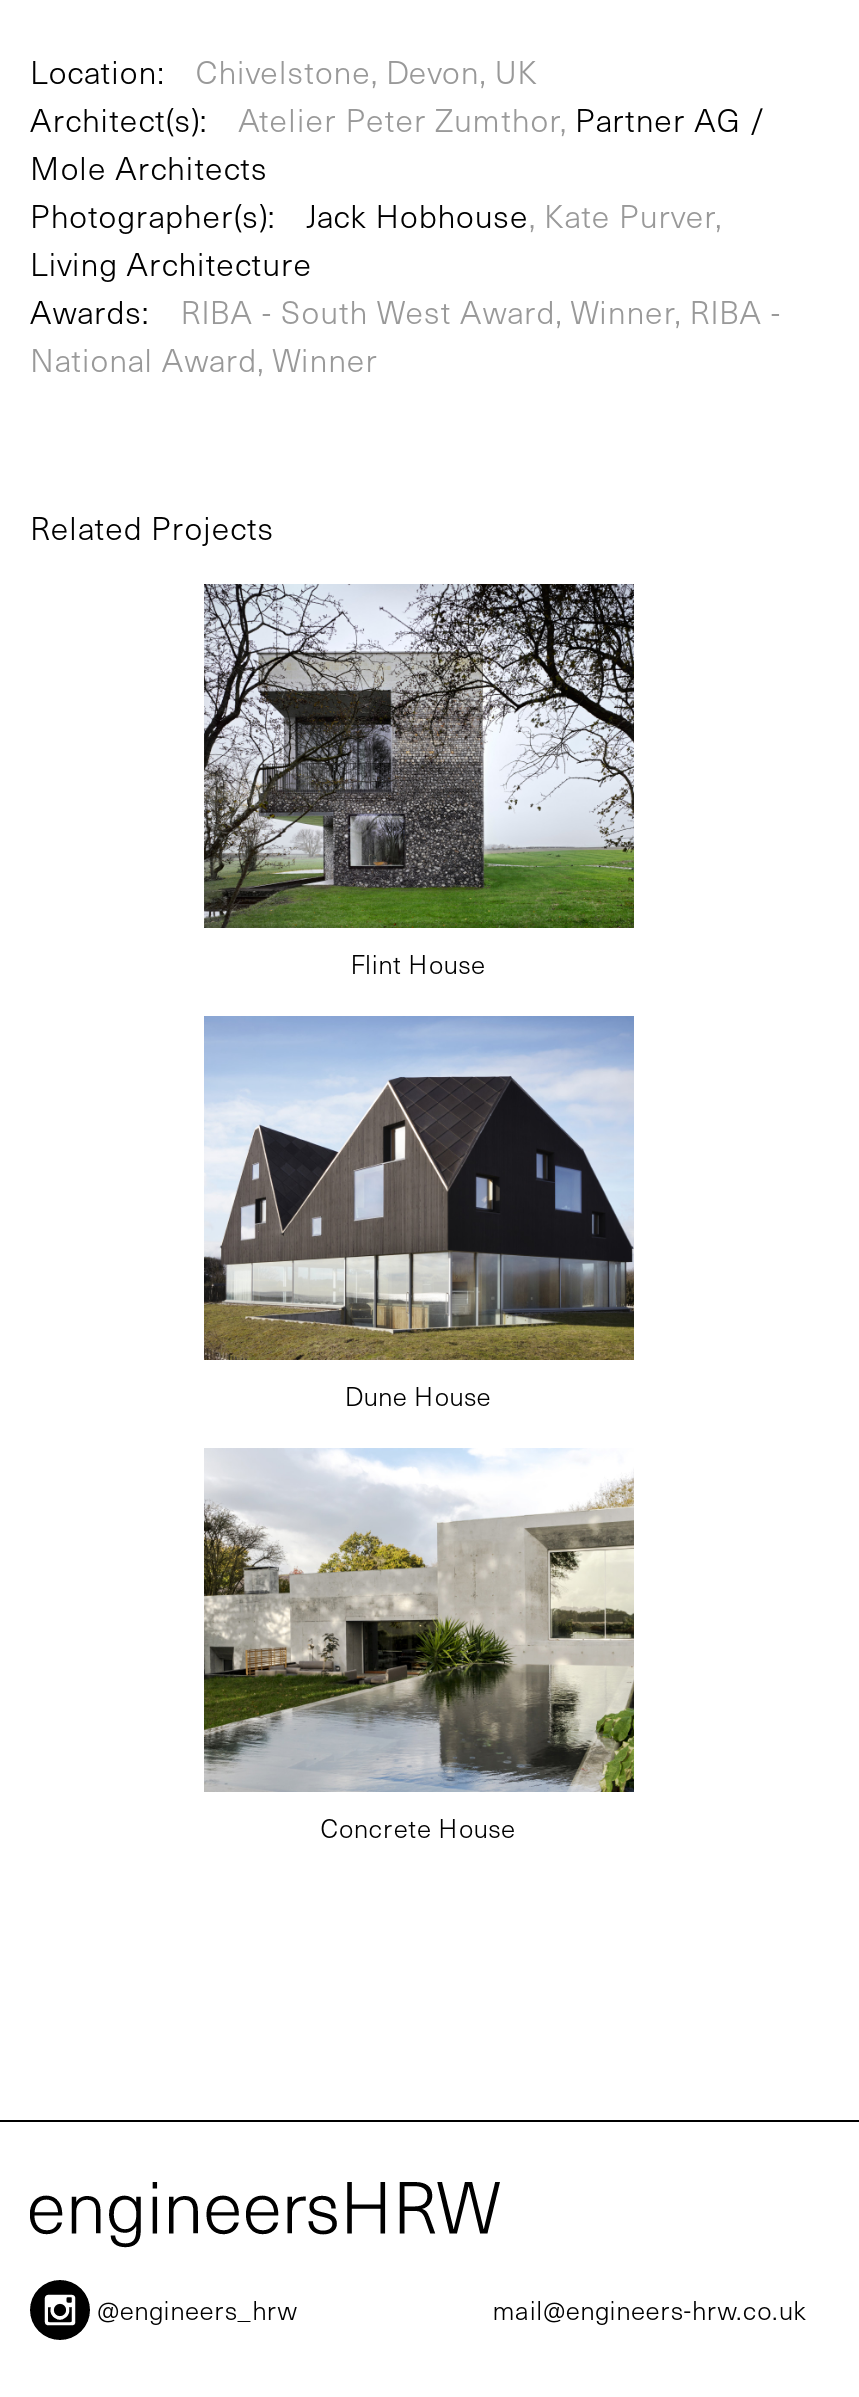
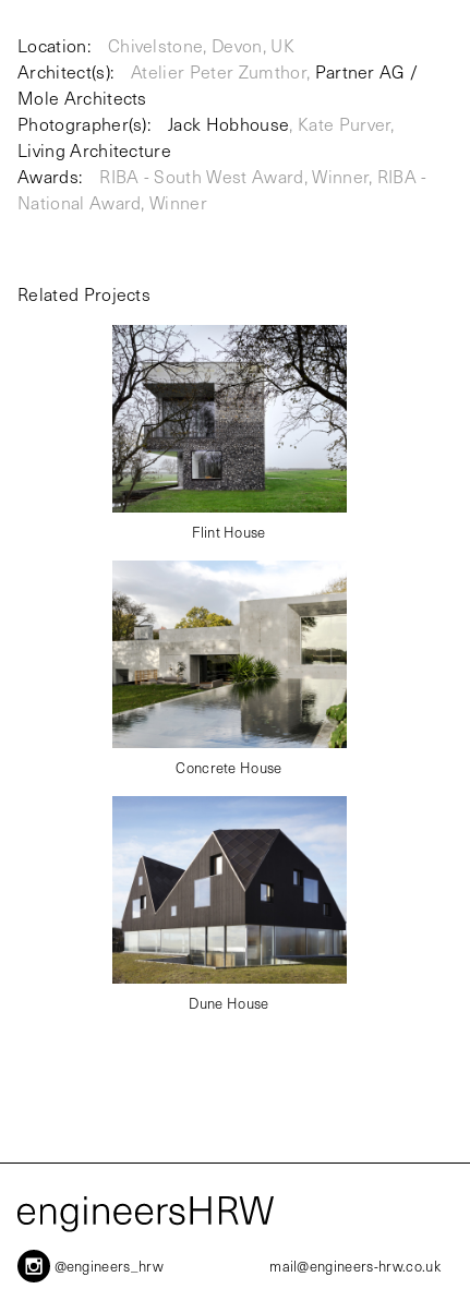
moved [204,1015,634,1414] -> [112,795,348,1013]: [image] | Dune House
moved [200,1447,638,1846] -> [110,559,349,777]: [image] | Concrete House

